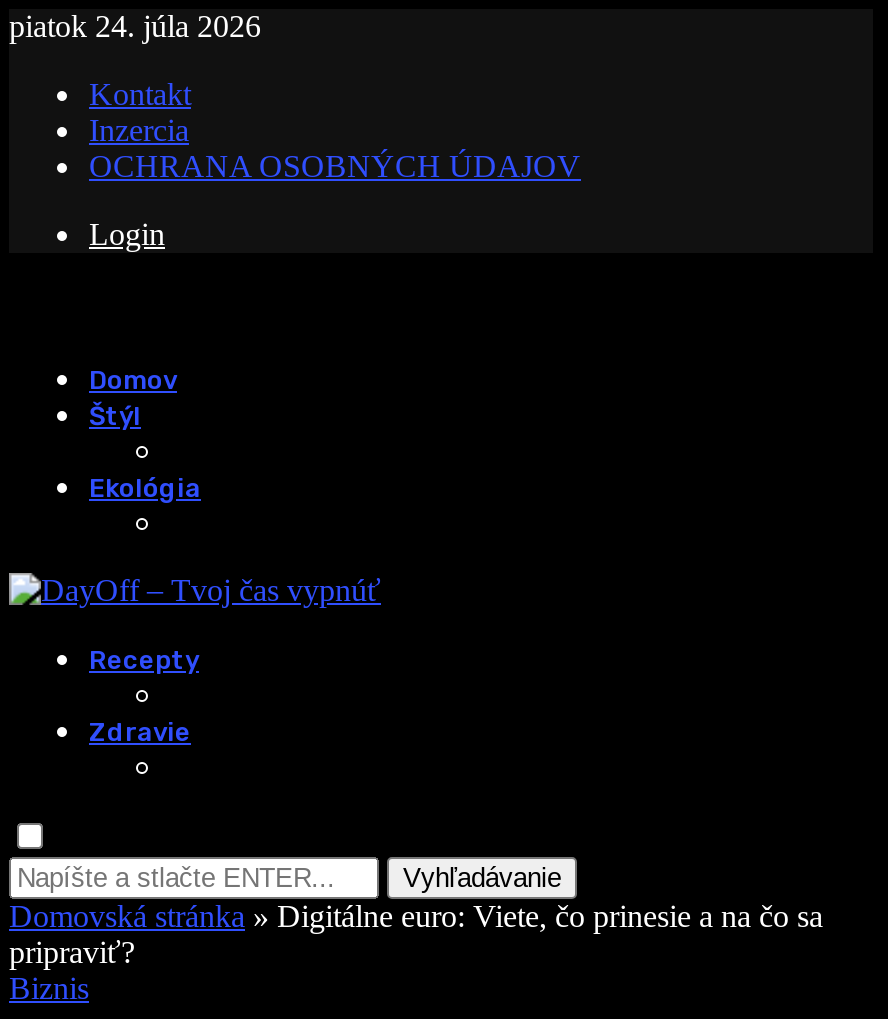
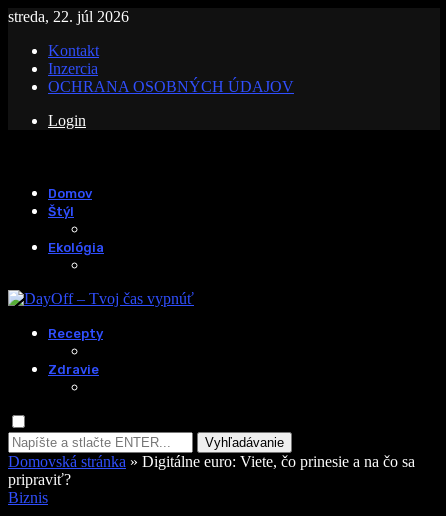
[9,9,261,43] piatok 24. júla 2026 -> [8,8,129,25] streda, 22. júl 2026

